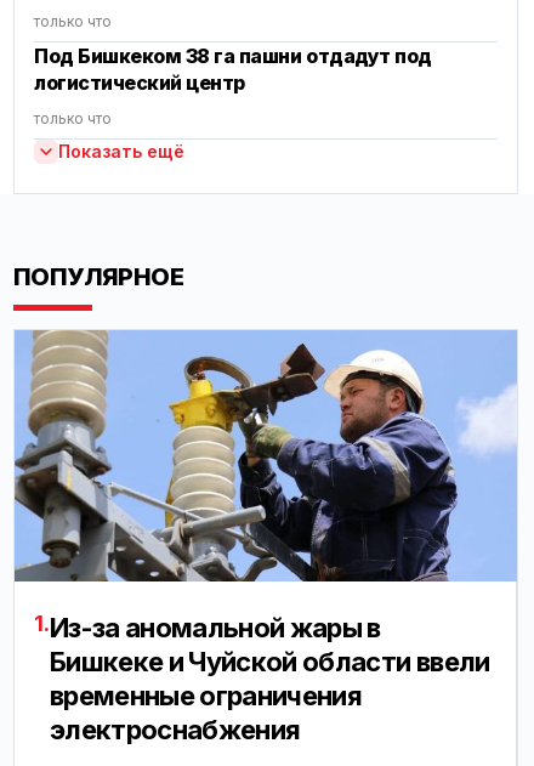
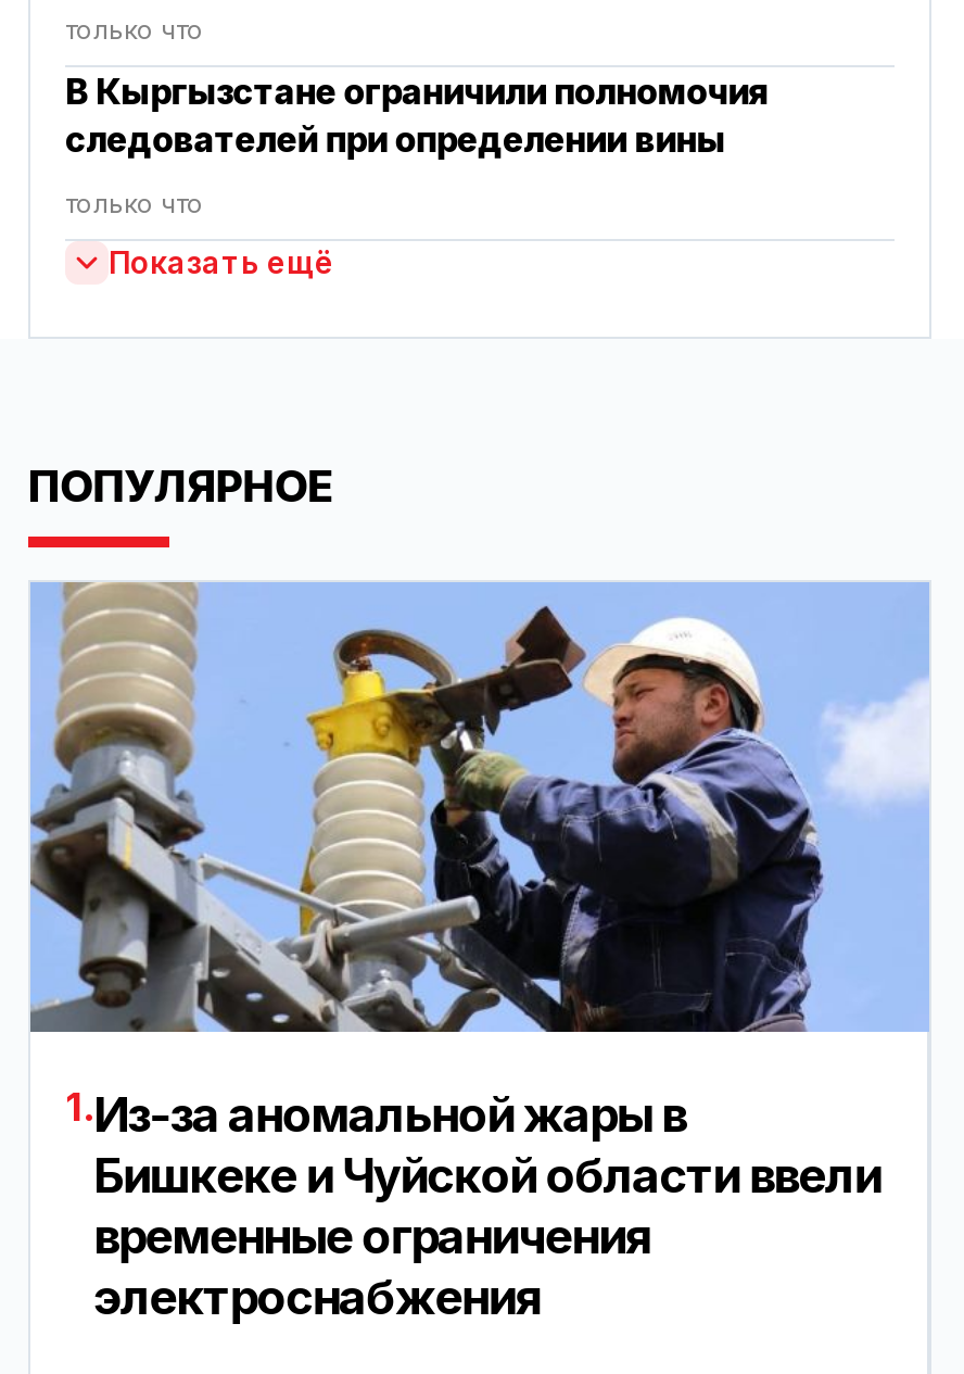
[34,43,432,94] Под Бишкеком 38 га пашни отдадут под | логистический центр -> [65,68,769,160] В Кыргызстане ограничили полномочия | следователей при определении вины

